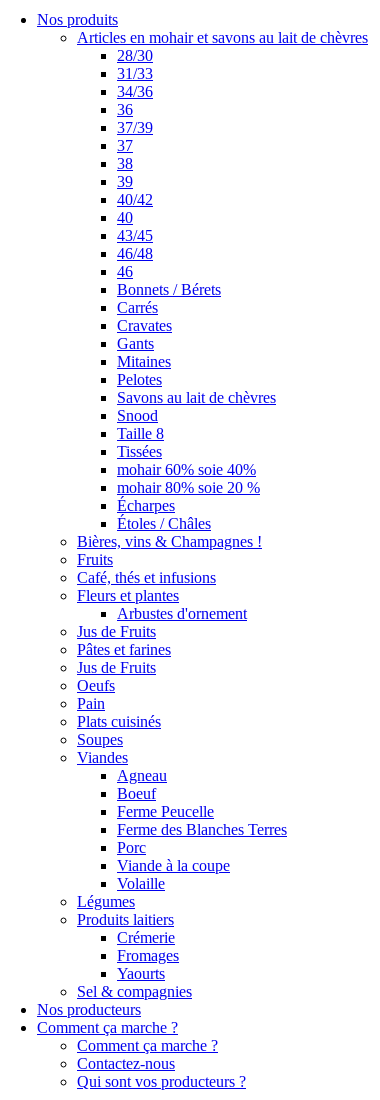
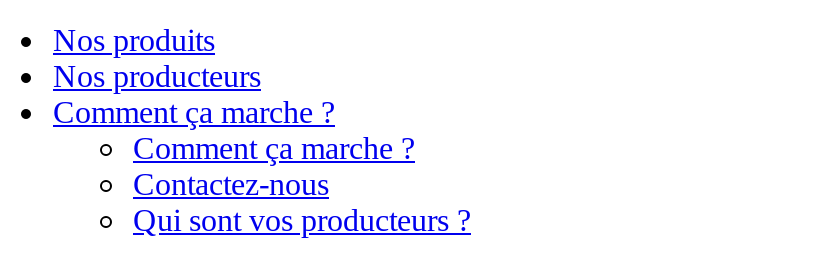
[77,29,368,1000] Articles en mohair et savons au lait de chèvres | 28/30 | 31/33 | 34/36 | 36 | 37/39 | 37 | 38 | 39 | 40/42 | 40 | 43/45 | 46/48 | 46 | Bonnets / Bérets | Carrés | Cravates | Gants | Mitaines | Pelotes | Savons au lait de chèvres | Snood | Taille 8 | Tissées | mohair 60% soie 40% | mohair 80% soie 20 % | Écharpes | Étoles / Châles | Bières, vins & Champagnes ! | Fruits | Café, thés et infusions | Fleurs et plantes | Arbustes d'ornement | Jus de Fruits | Pâtes et farines | Jus de Fruits | Oeufs | Pain | Plats cuisinés | Soupes | Viandes | Agneau | Boeuf | Ferme Peucelle | Ferme des Blanches Terres | Porc | Viande à la coupe | Volaille | Légumes | Produits laitiers | Crémerie | Fromages | Yaourts | Sel & compagnies -> none

